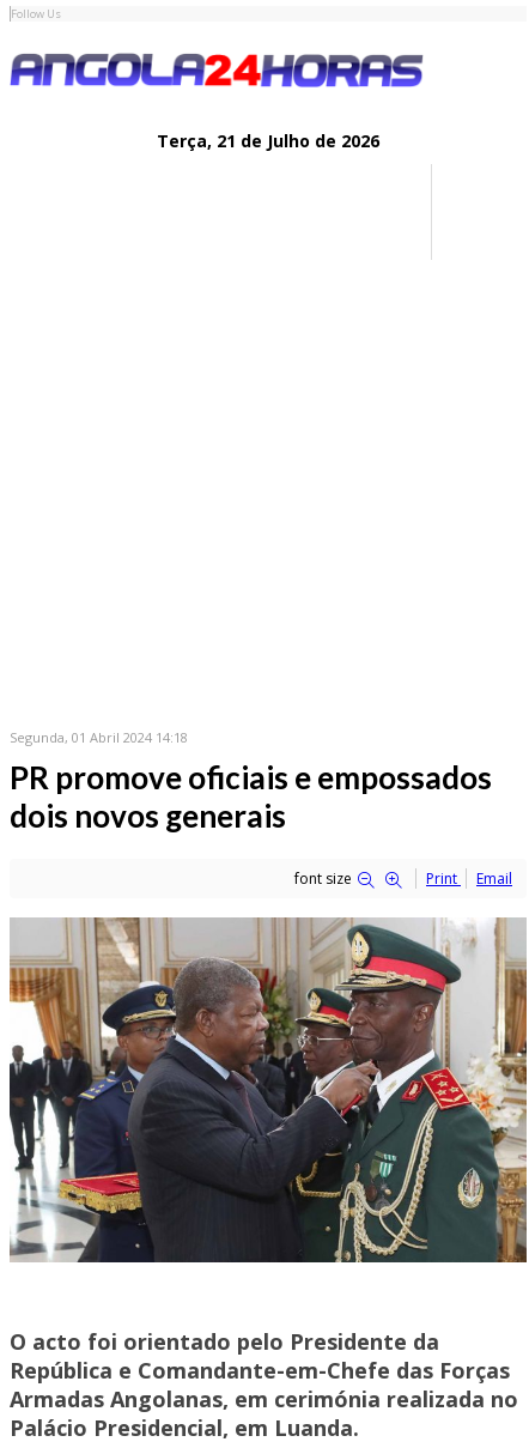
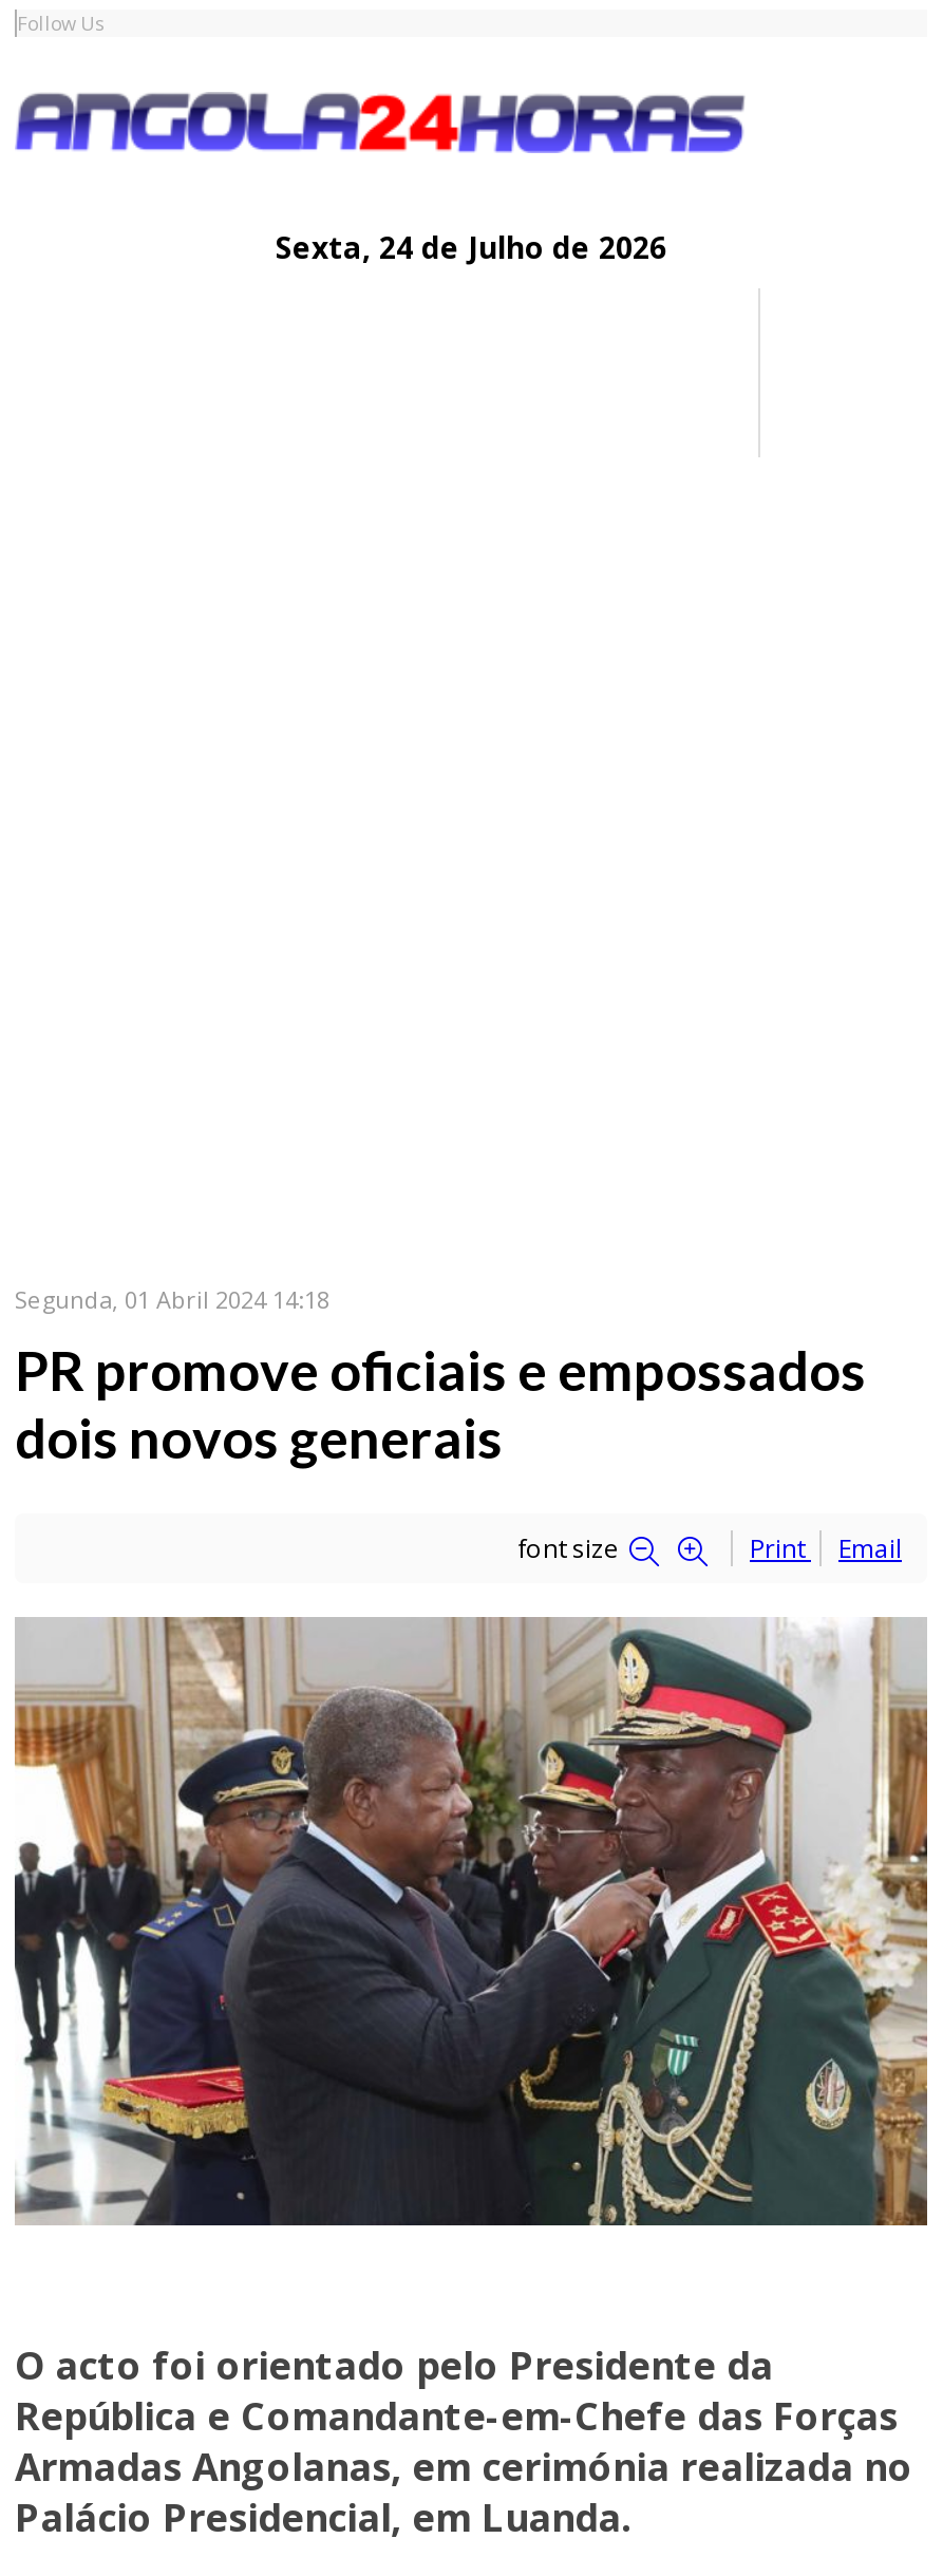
[157,129,379,152] Terça, 21 de Julho de 2026 -> [276,227,666,267] Sexta, 24 de Julho de 2026

